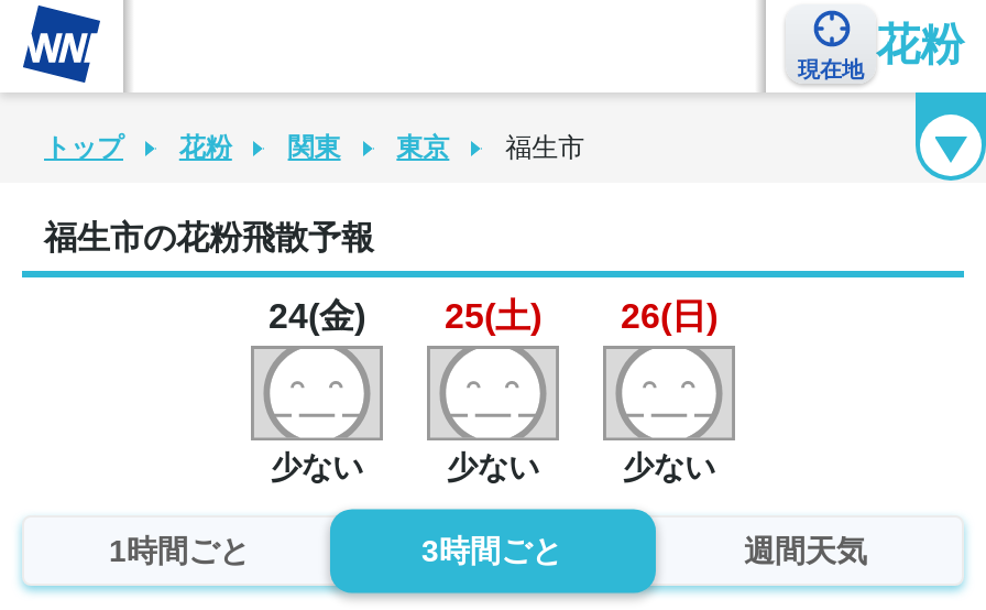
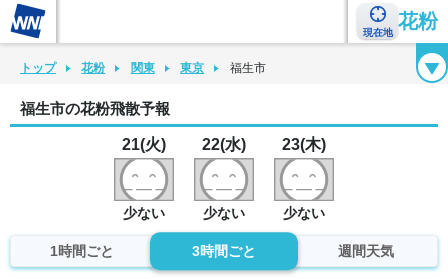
[269,297,365,335] 24(金) -> [122,136,166,153] 21(火)
[445,297,541,335] 25(土) -> [202,136,246,153] 22(水)
[621,297,717,335] 26(日) -> [282,136,326,153] 23(木)

